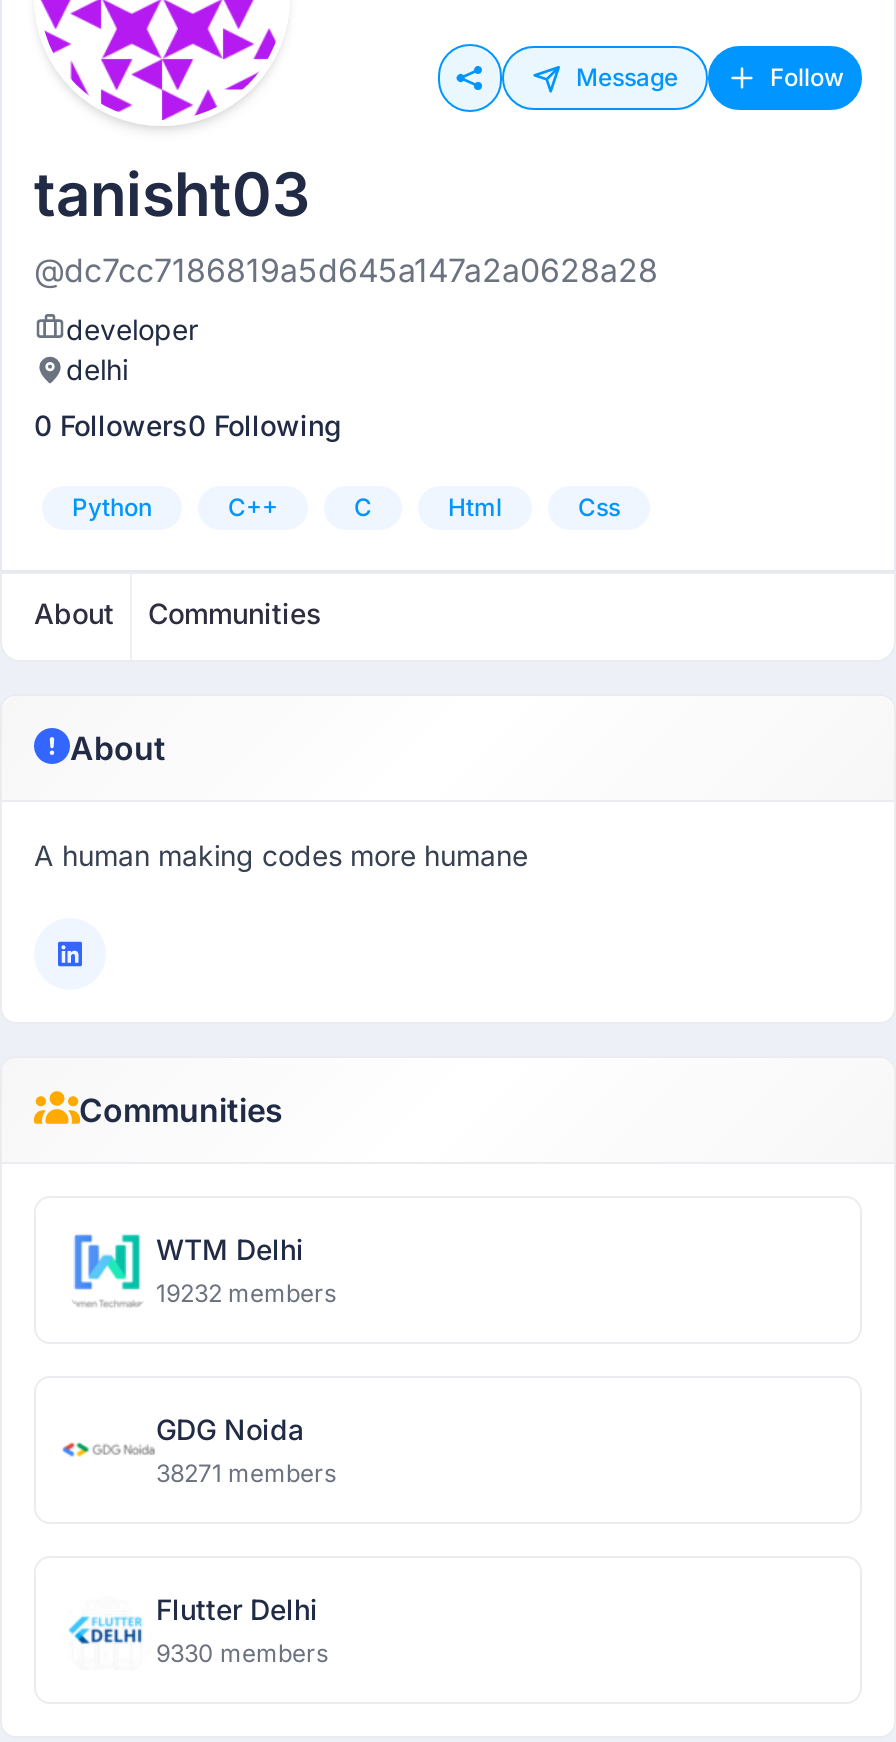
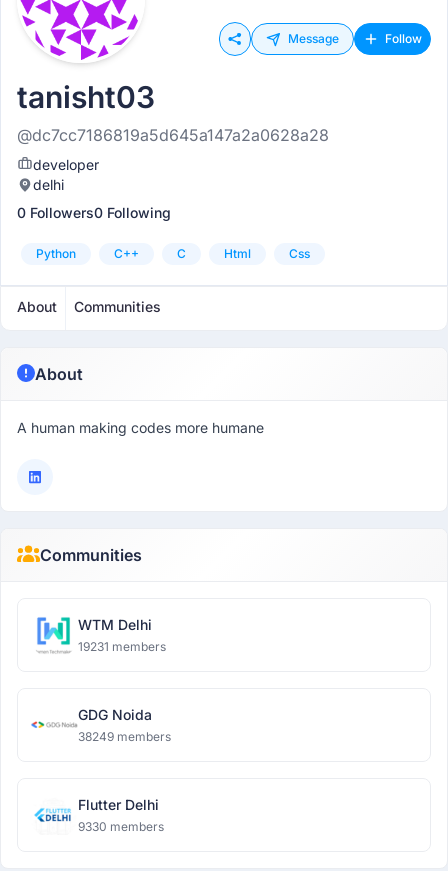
[156,1278,336,1308] 19232 members -> [78,639,166,654] 19231 members
[156,1458,336,1488] 38271 members -> [78,729,171,744] 38249 members

